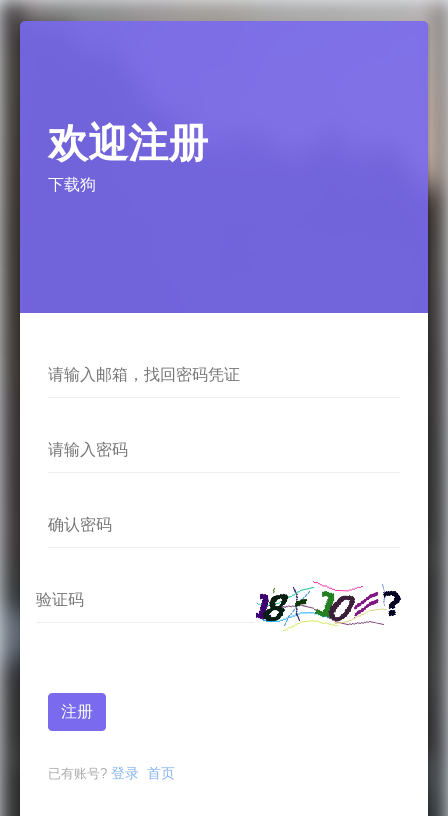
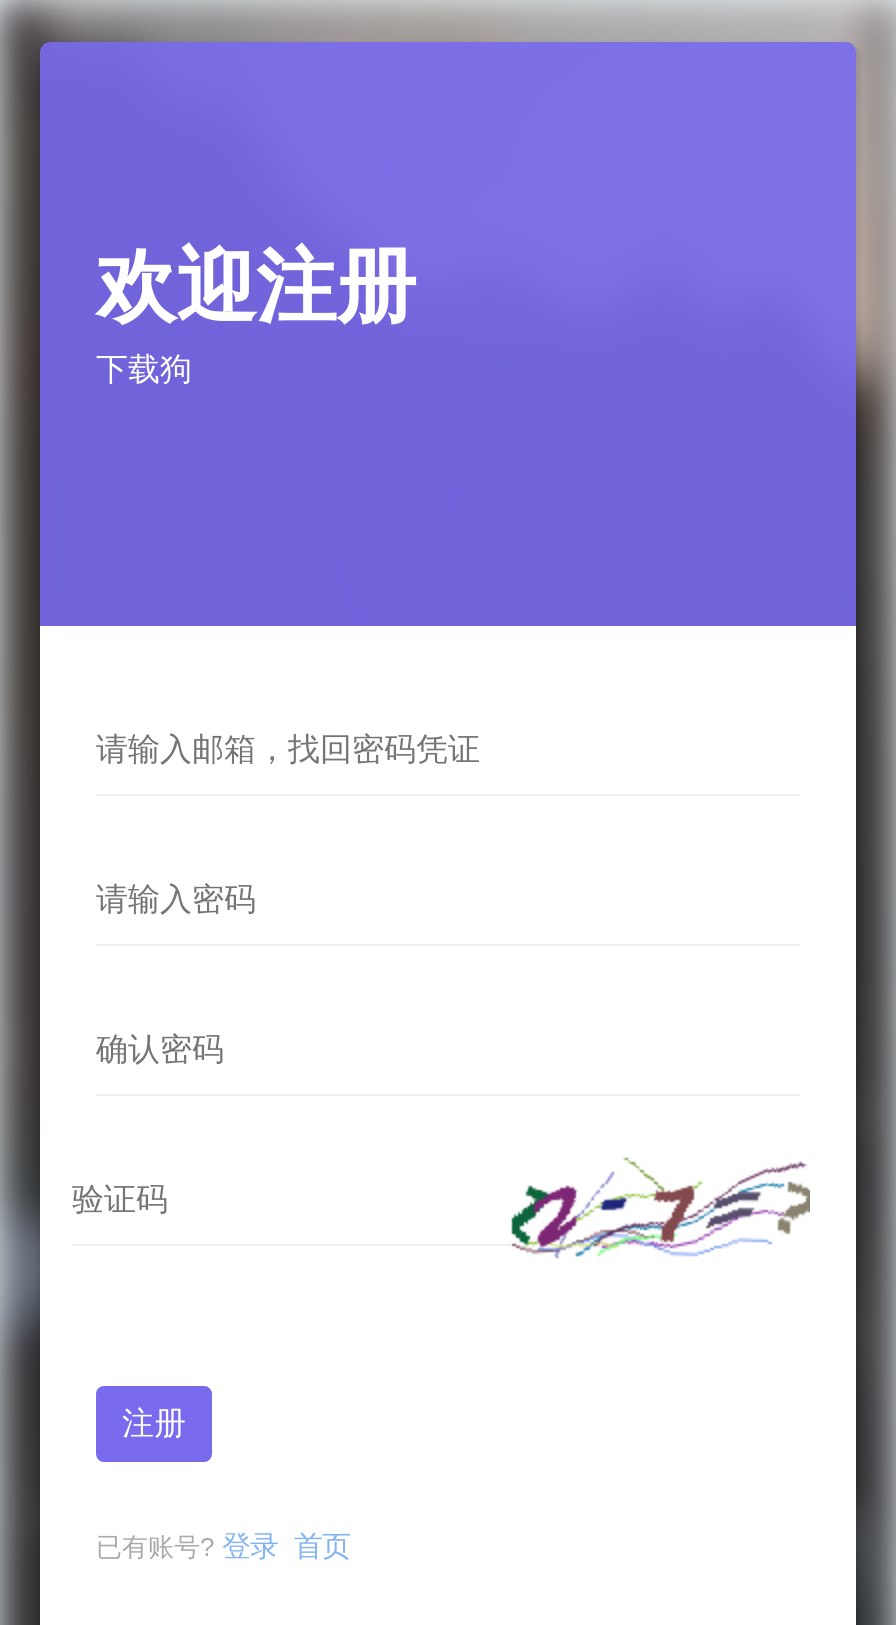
[255,581,405,632] [image] -> [510,1156,812,1262] [image]

